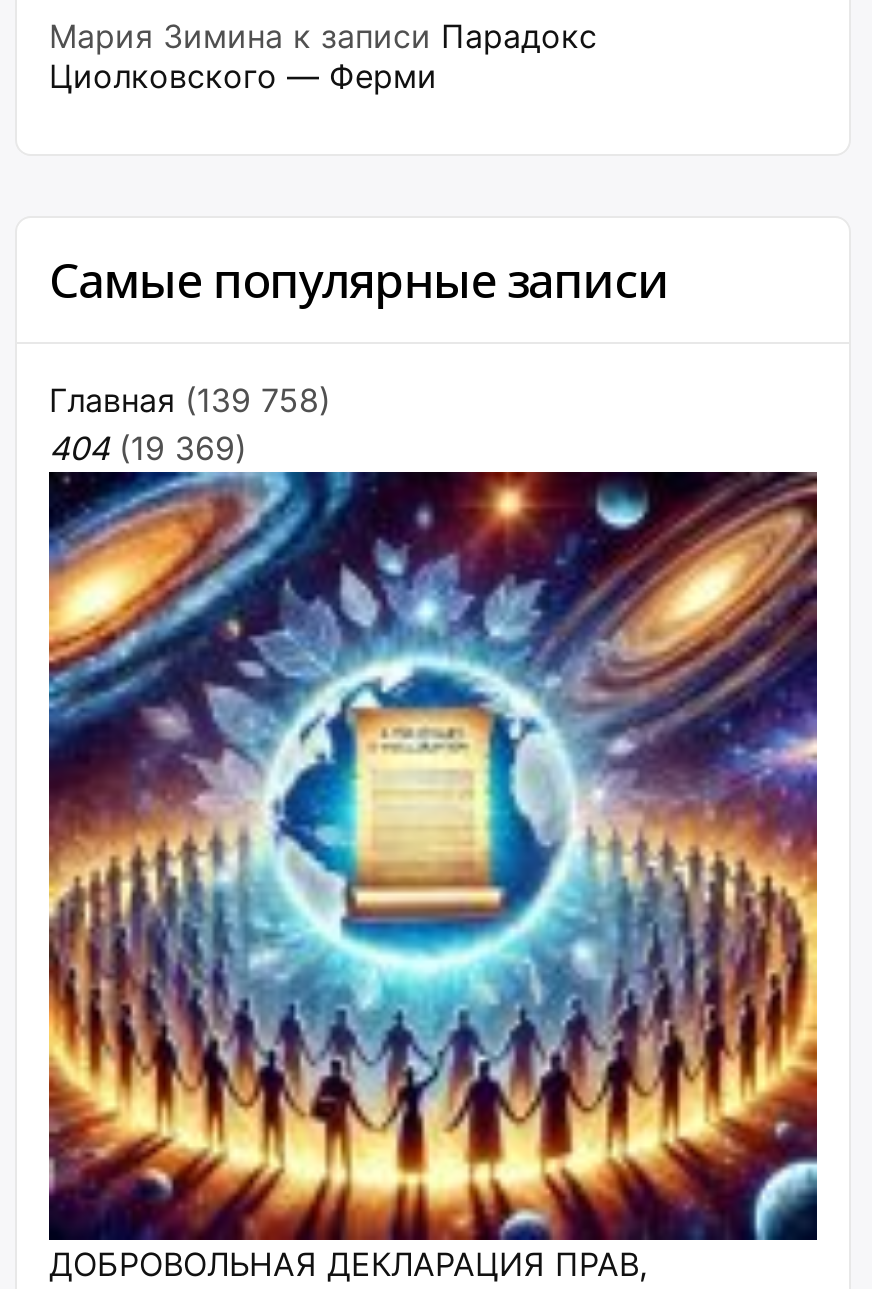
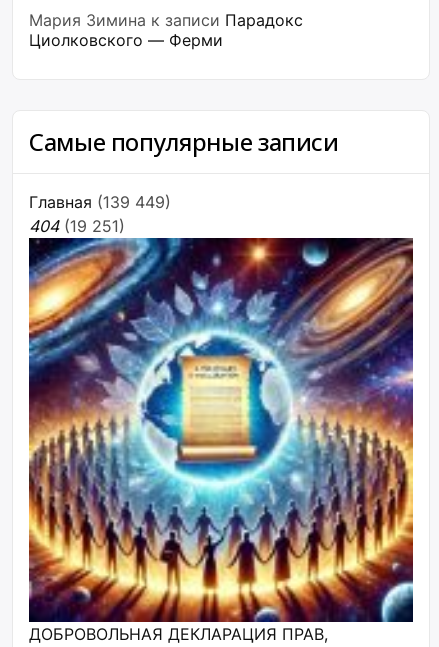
[49,380,331,420] Главная (139 758) -> [29,192,171,212] Главная (139 449)
[49,428,247,468] 404 (19 369) -> [29,216,125,236] 404 (19 251)

